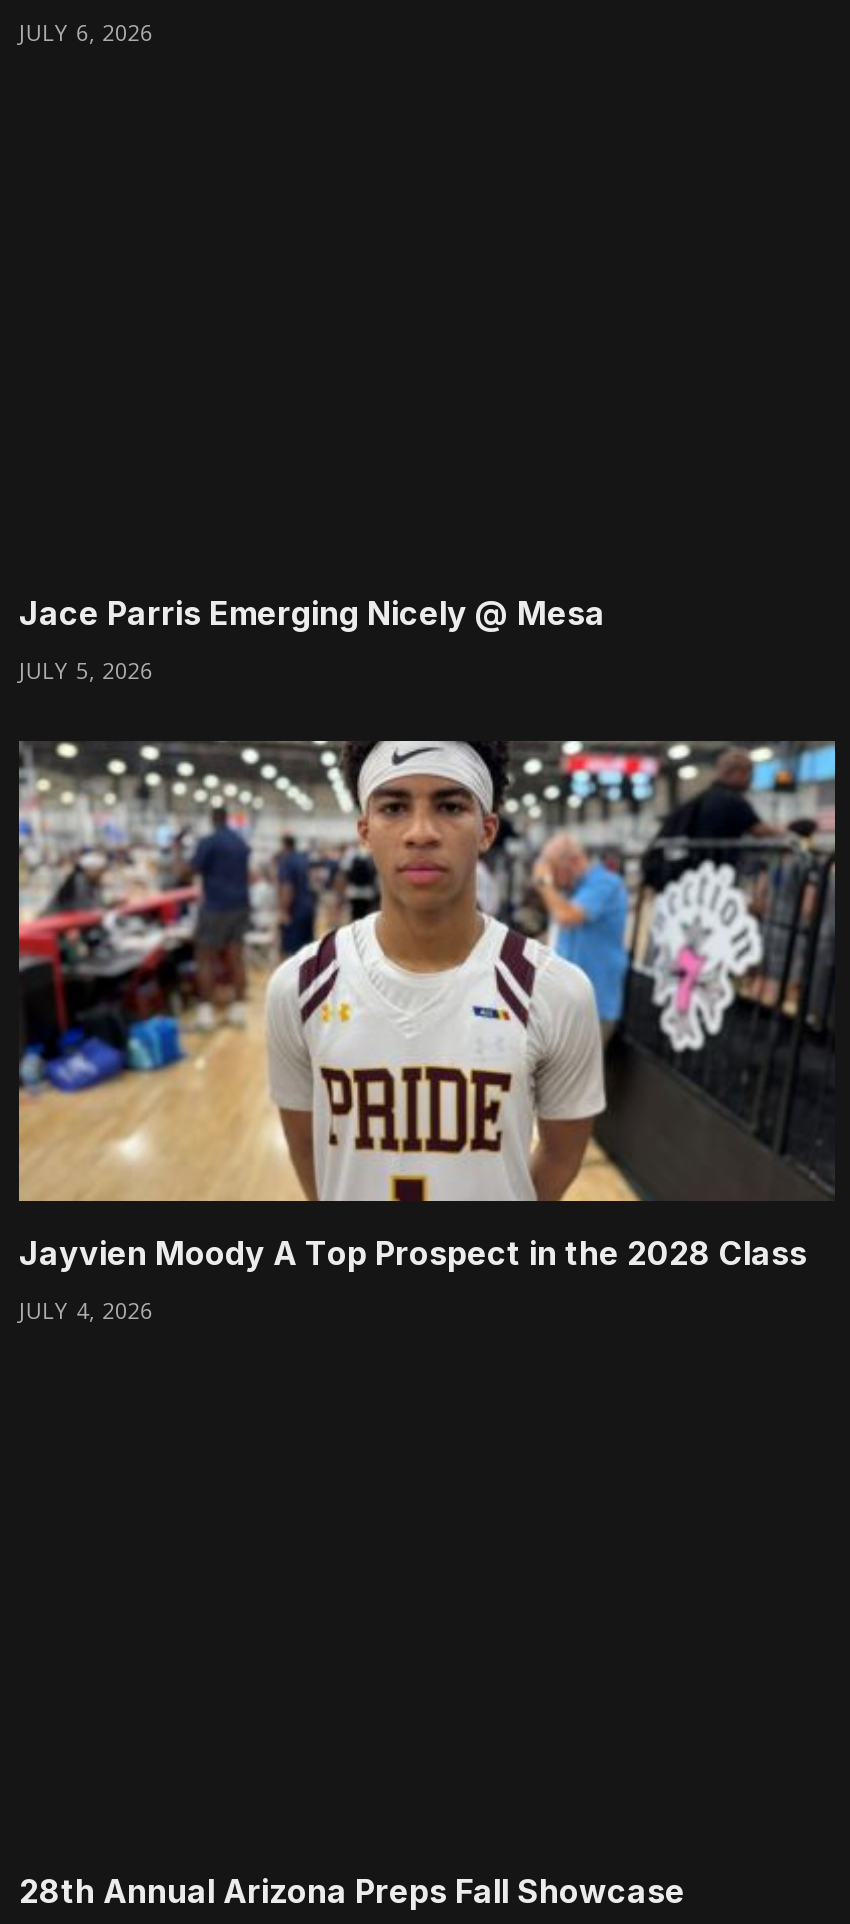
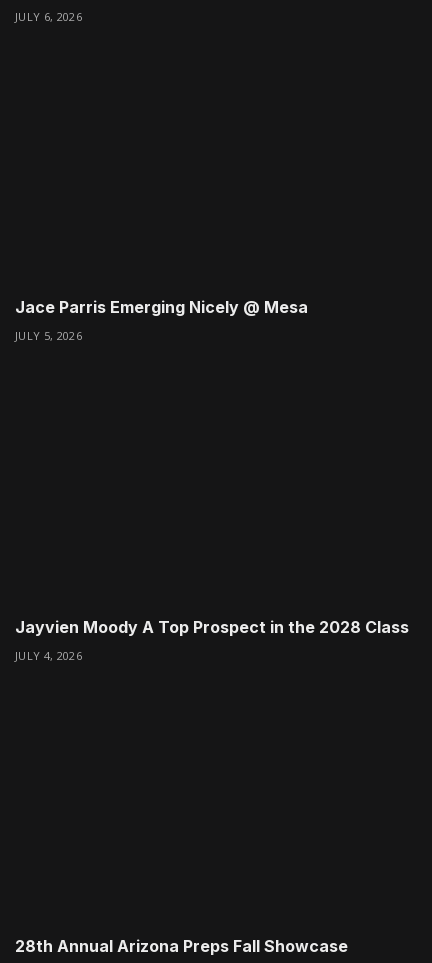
[17,739,837,1203] [image] -> none

